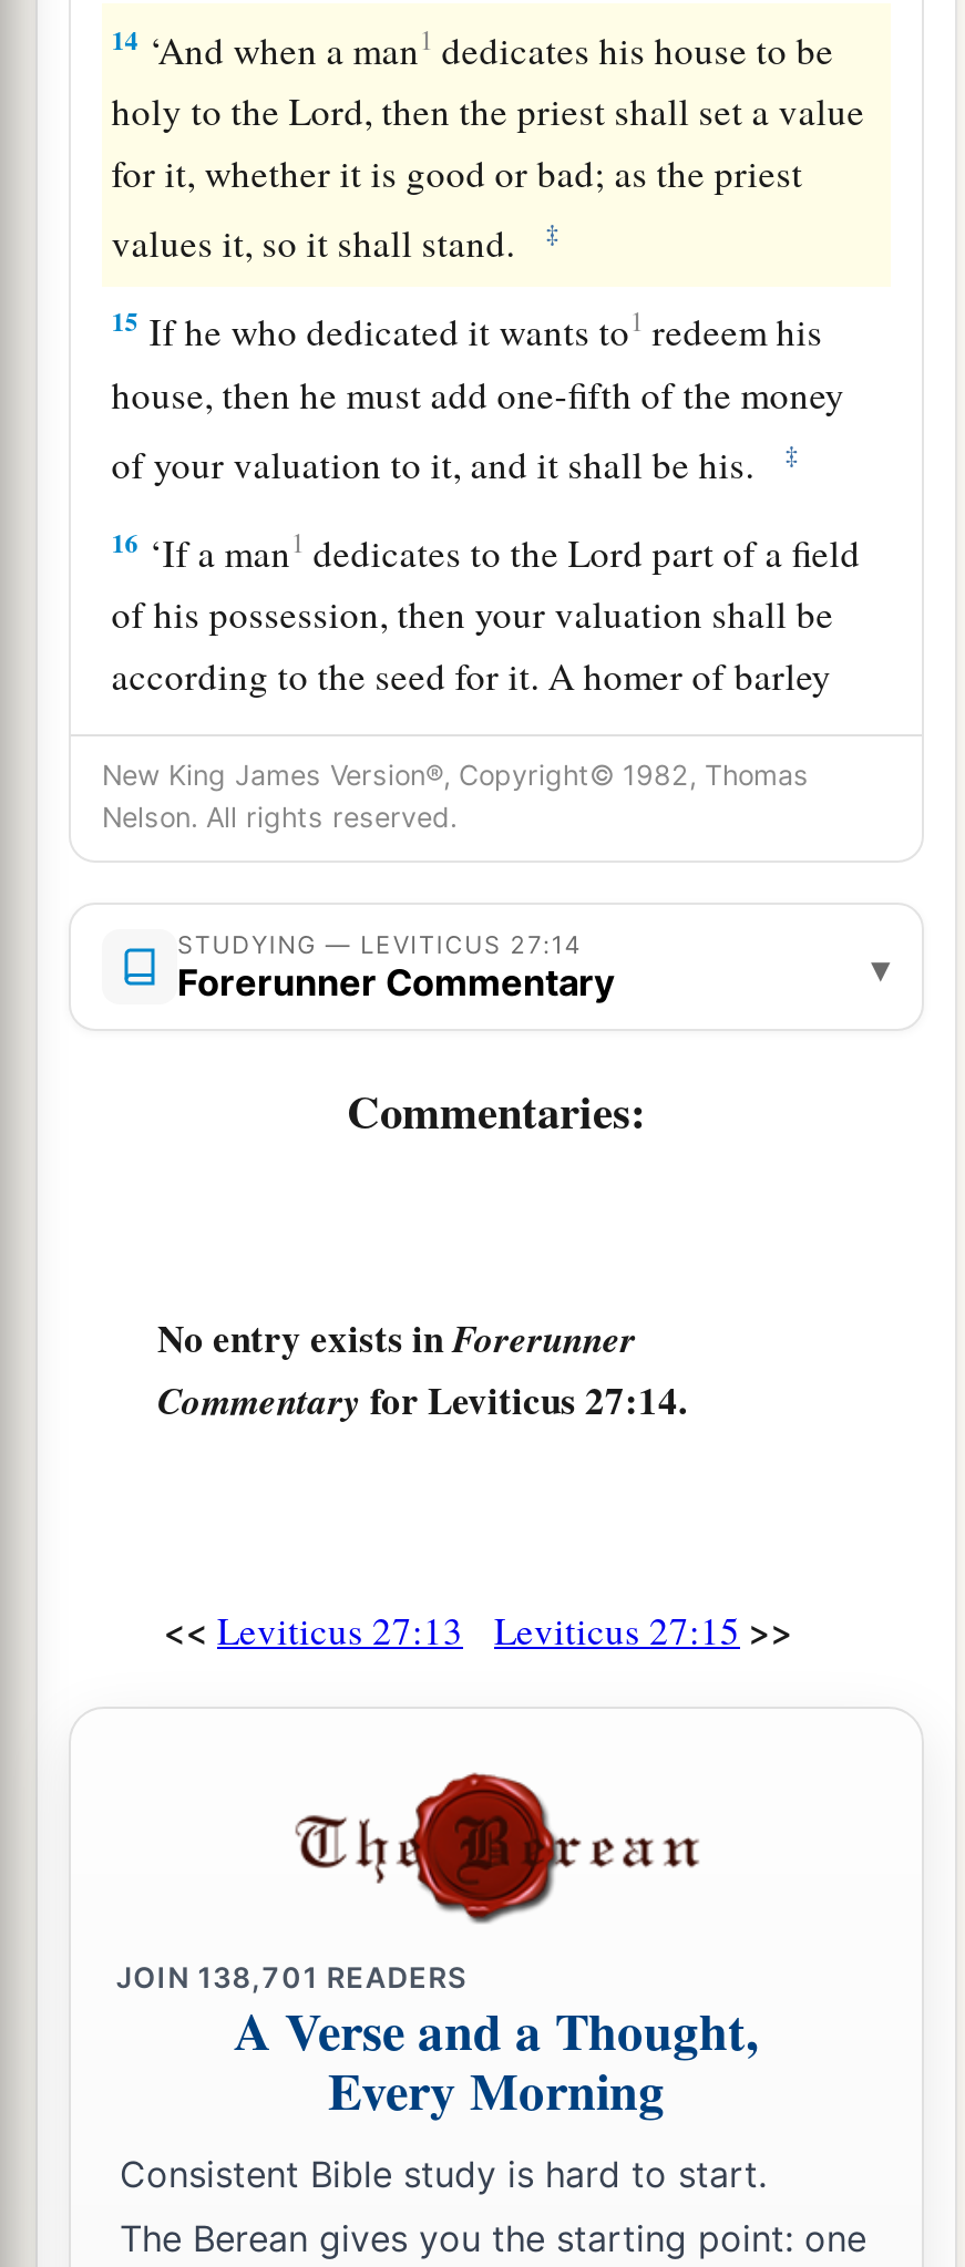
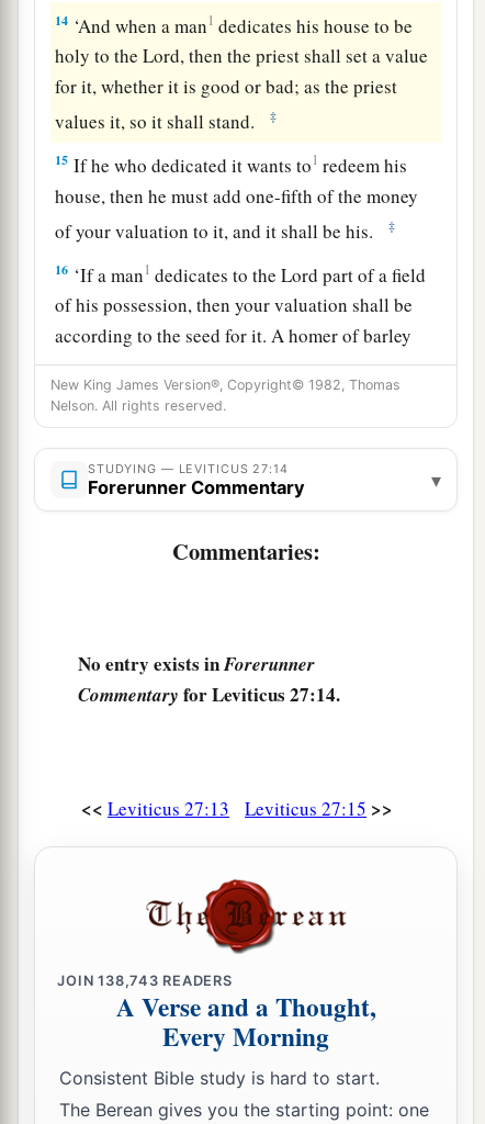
[116,1961,467,1994] JOIN 138,701 READERS -> [57,972,232,989] JOIN 138,743 READERS

